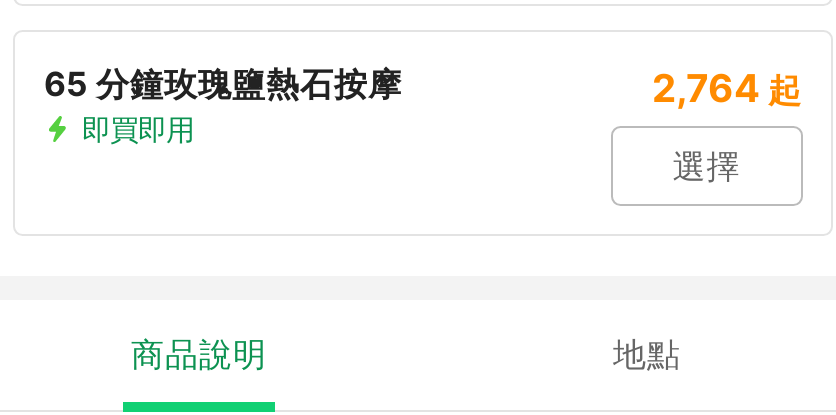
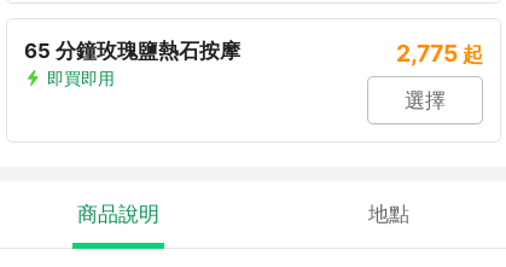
[652,65,802,113] 2,764 起 -> [396,39,482,68] 2,775 起

